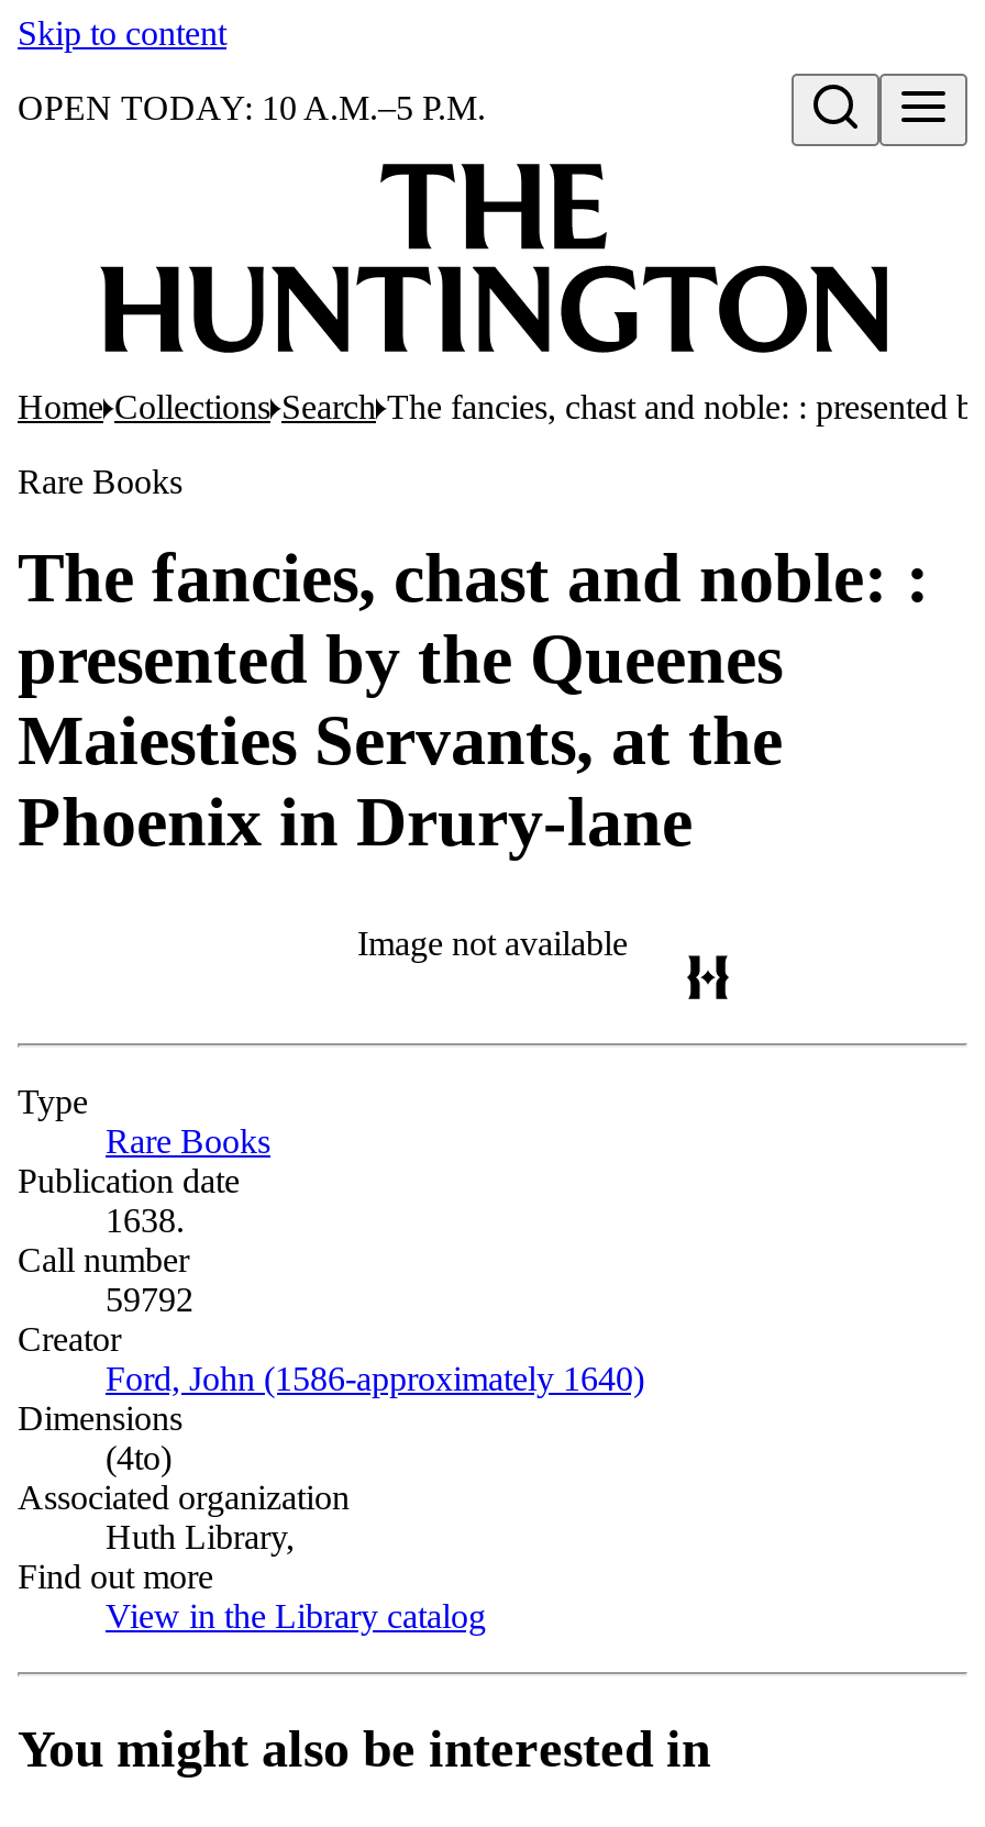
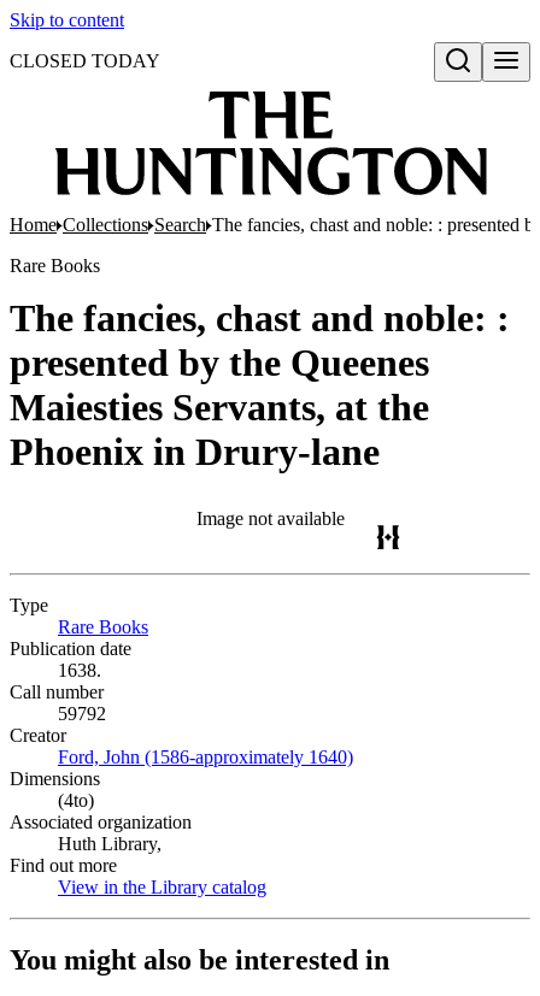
[18,89,486,126] OPEN TODAY: 10 A.M.–5 P.M. -> [10,51,160,71] CLOSED TODAY

